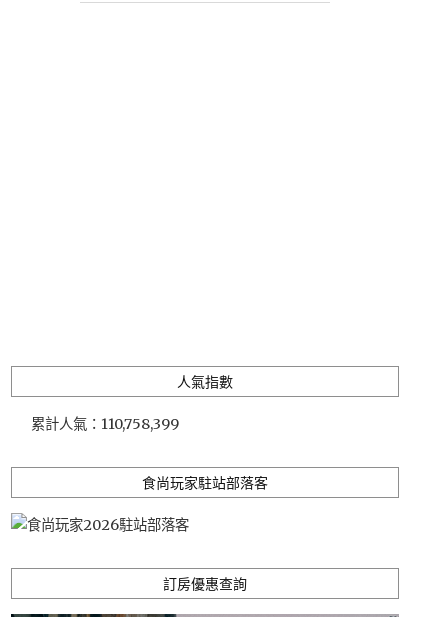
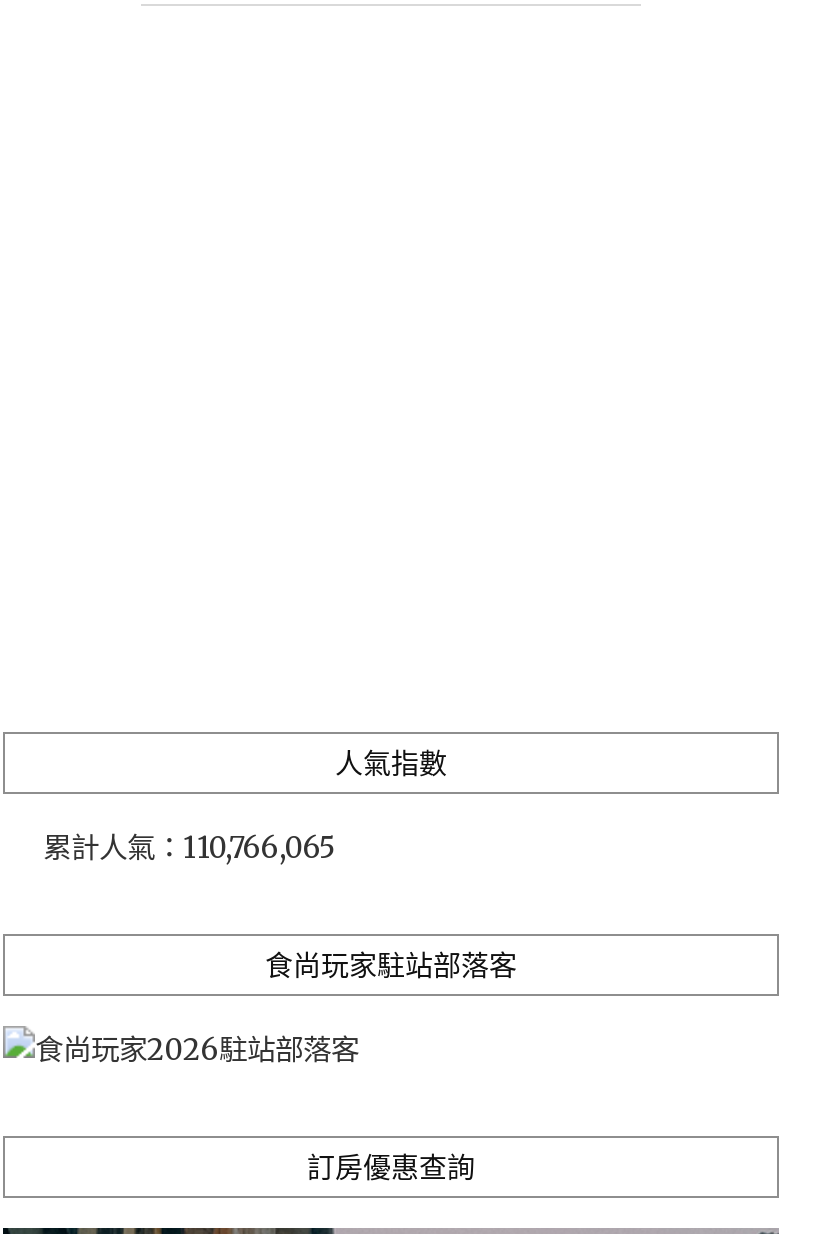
[31,415,179,433] 累計人氣：110,758,399 -> [43,830,337,866] 累計人氣：110,766,065

